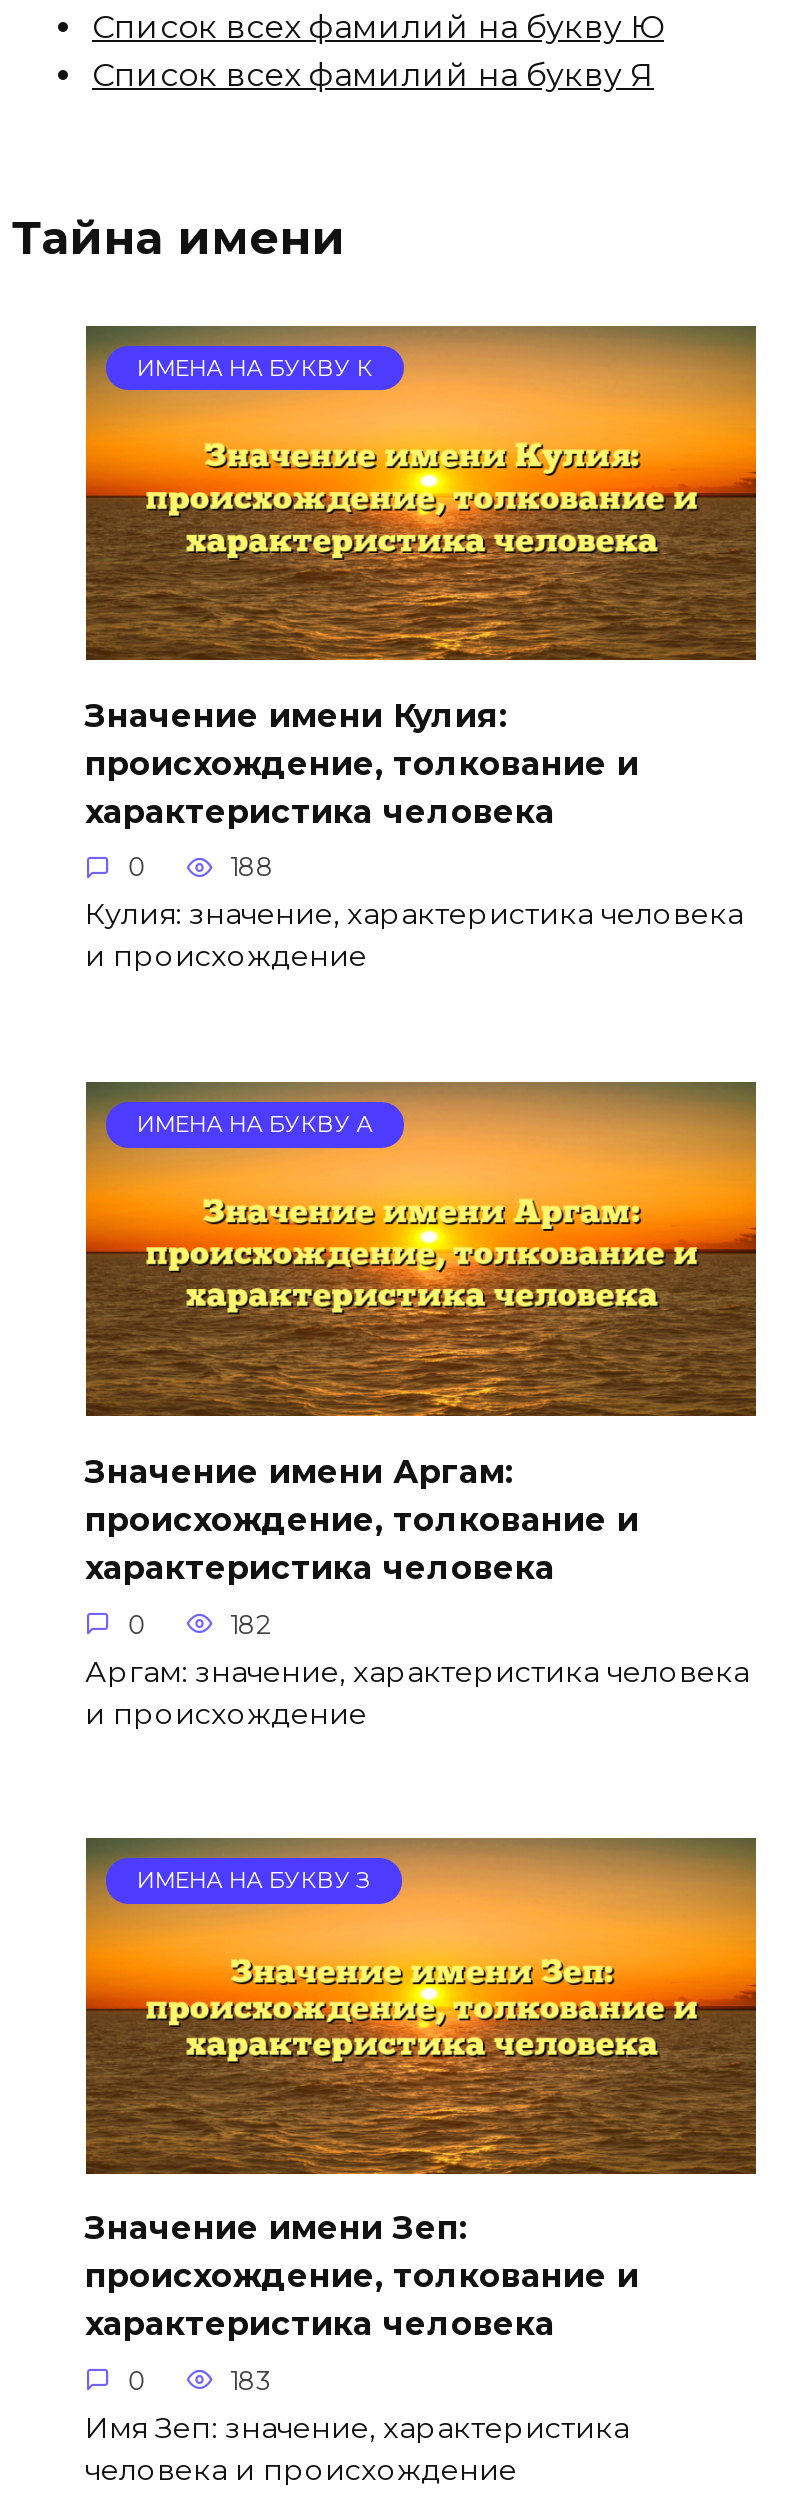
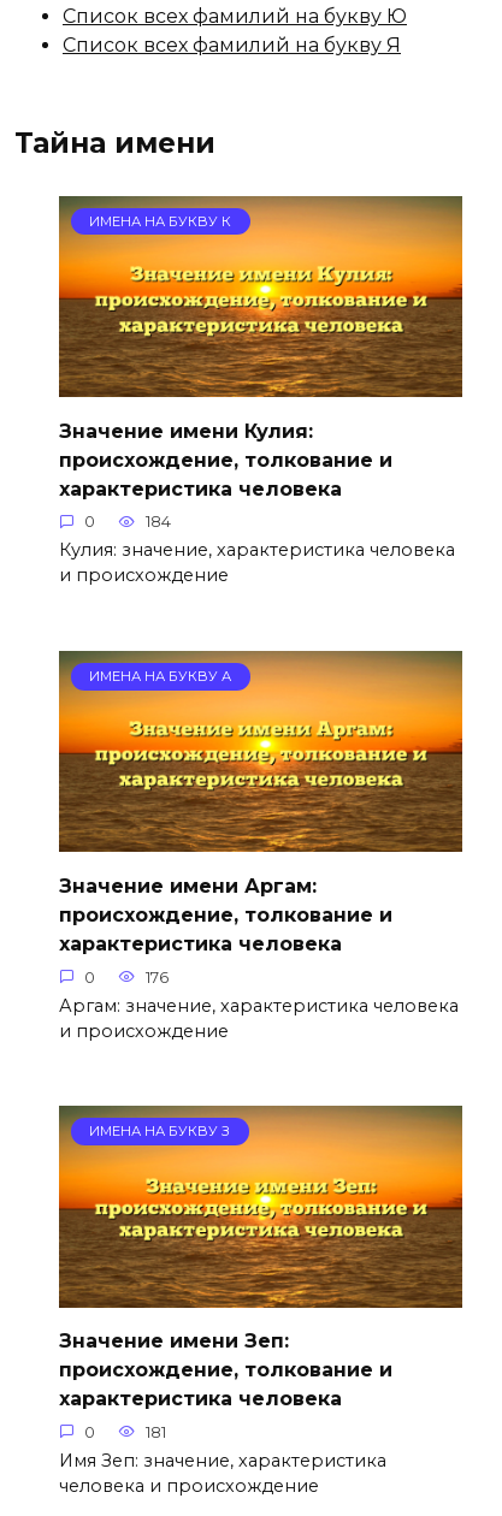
[230,853,274,883] 188 -> [146,513,171,531] 184
[230,1609,270,1639] 182 -> [146,968,169,986] 176
[230,2366,272,2396] 183 -> [146,1423,166,1441] 181

